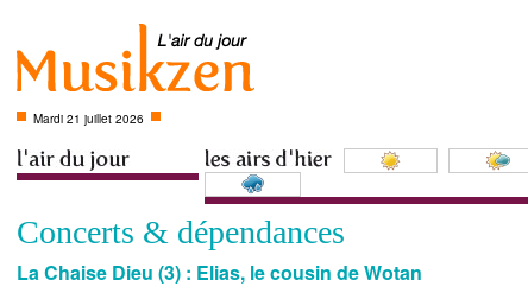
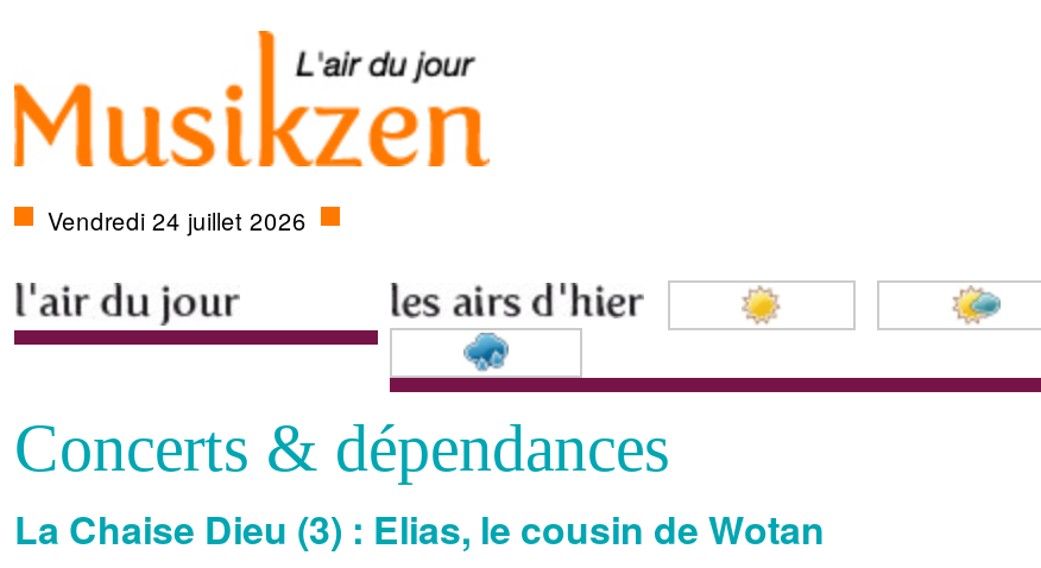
[33,110,144,127] Mardi 21 juillet 2026 -> [48,204,307,238] Vendredi 24 juillet 2026

